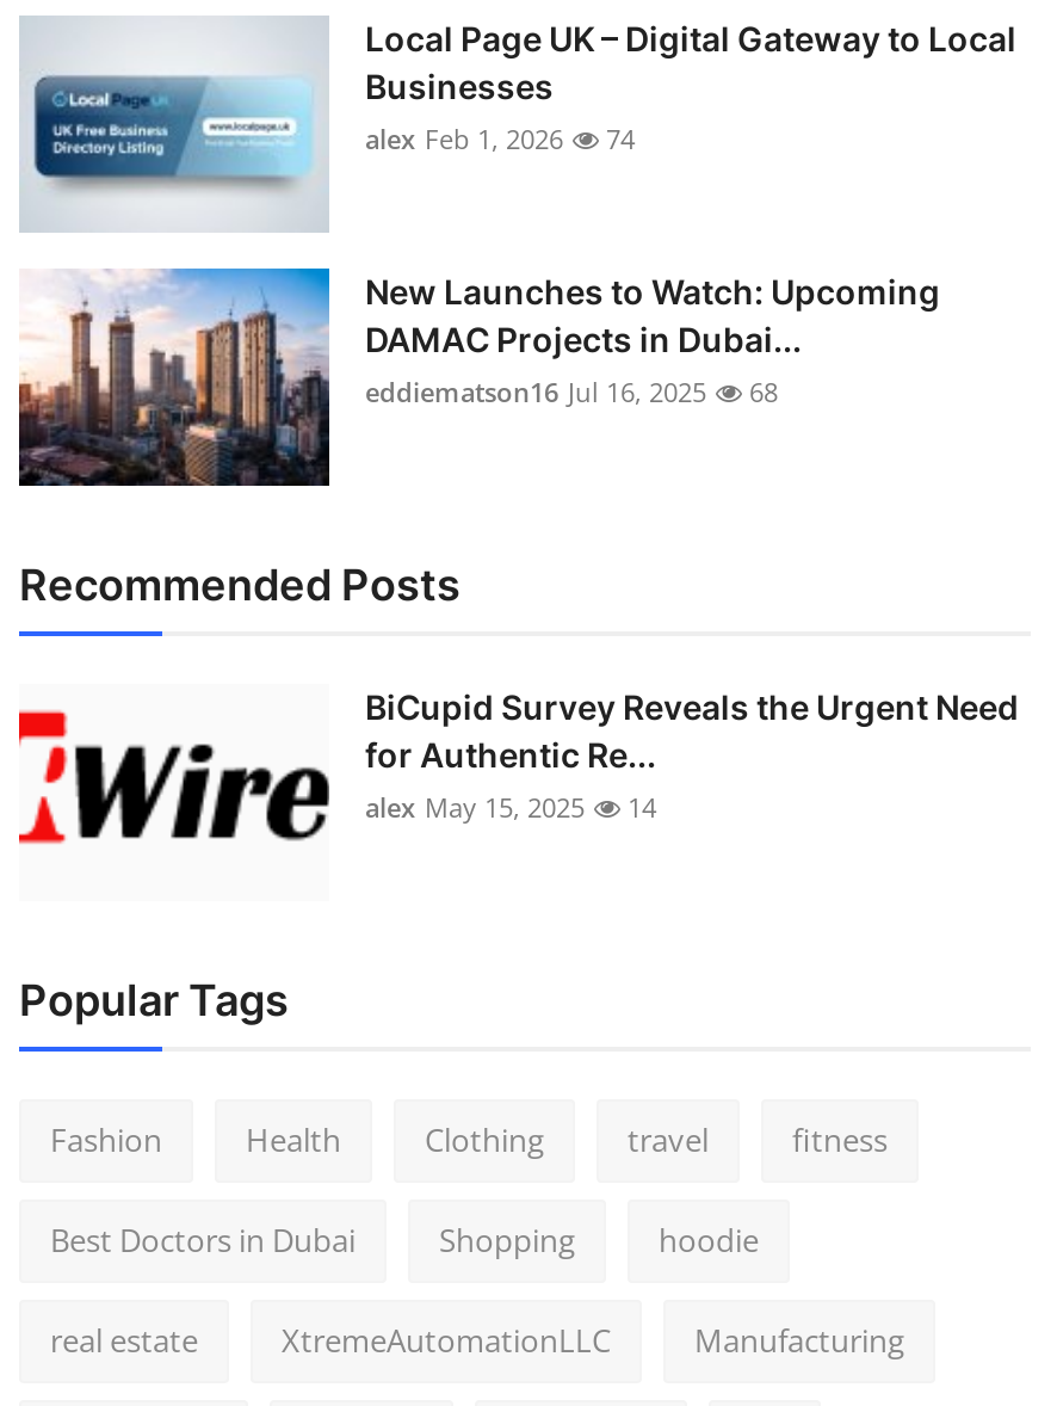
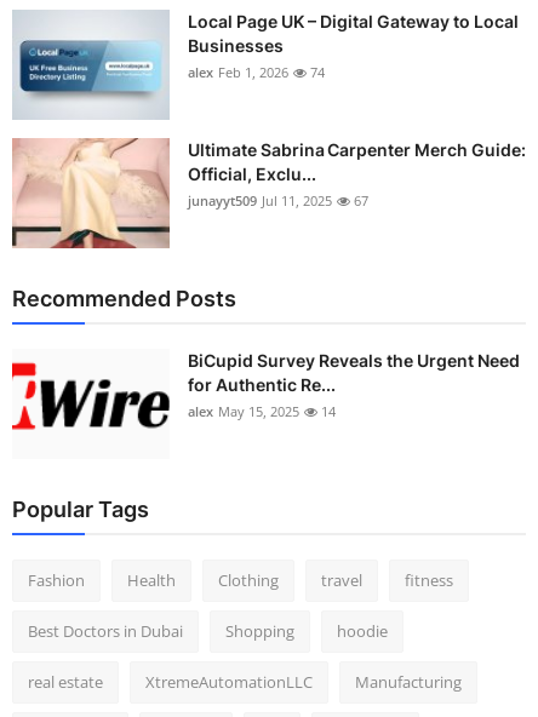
[17,266,940,488] [image] | New Launches to Watch: Upcoming | DAMAC Projects in Dubai... | eddiematson16 Jul 16, 2025 | 68 -> [11,137,526,249] [image] | Ultimate Sabrina Carpenter Merch Guide: | Official, Exclu... | junayyt509 Jul 11, 2025 | 67

